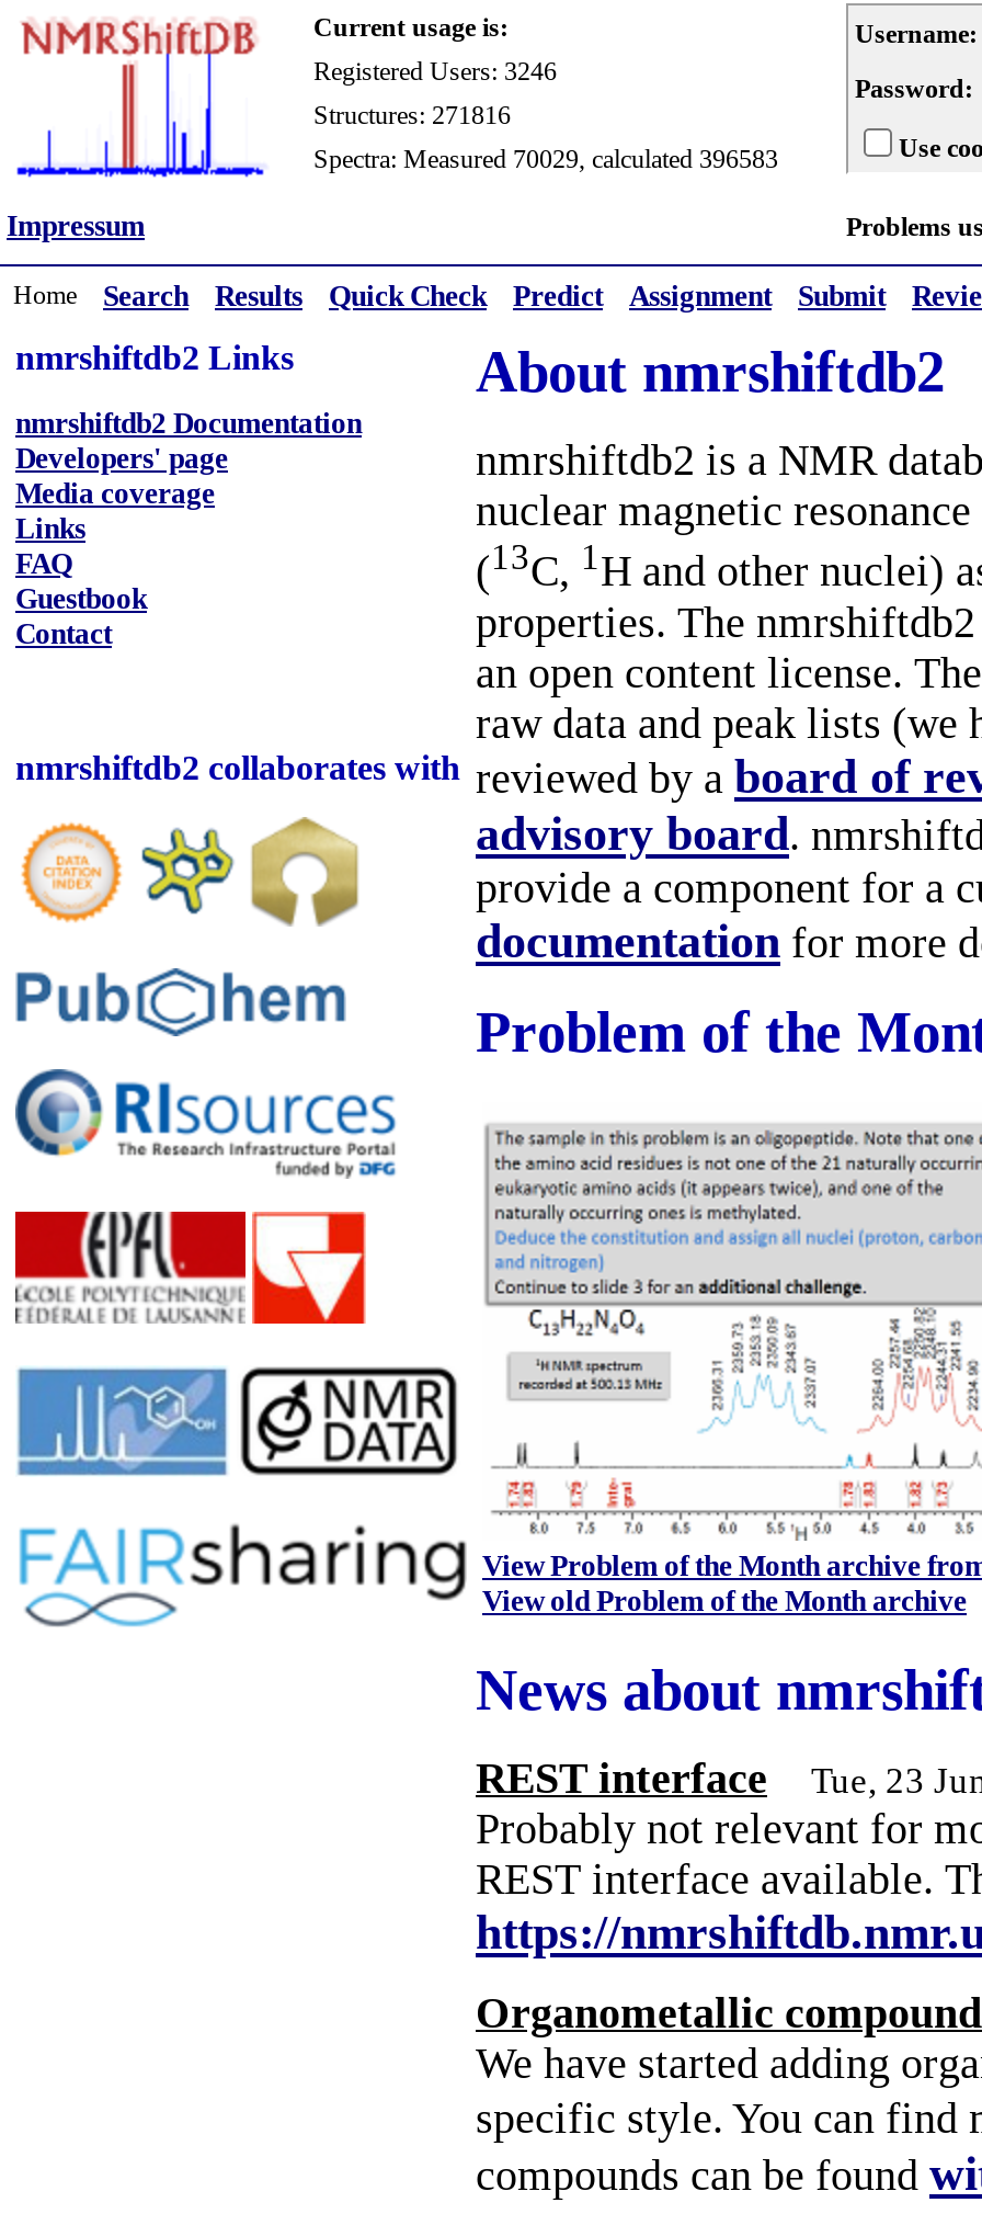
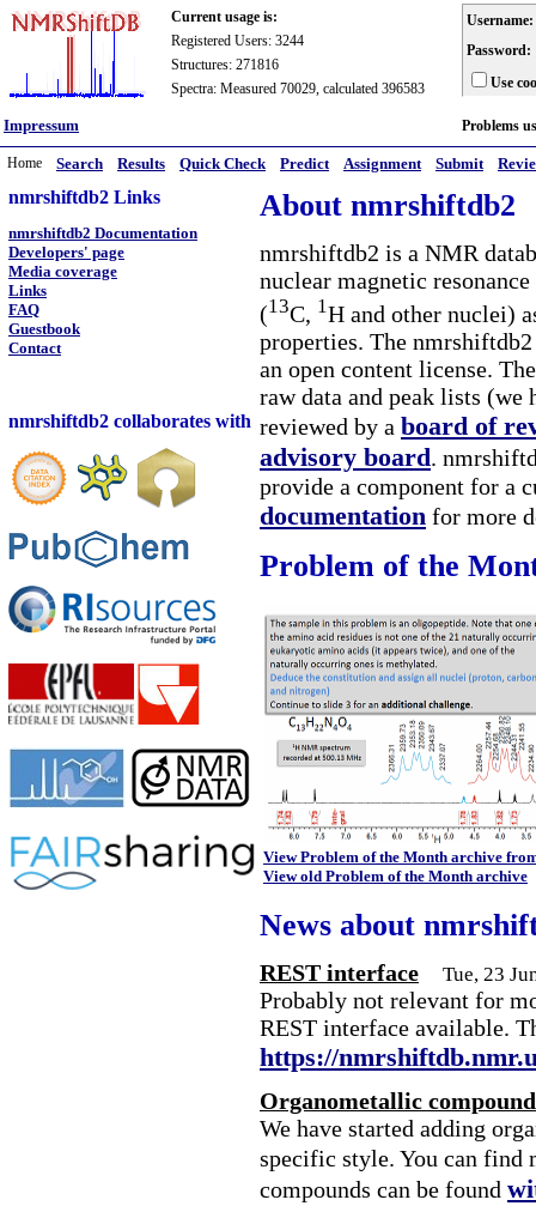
[313,56,557,87] Registered Users: 3246 -> [171,32,304,49] Registered Users: 3244

